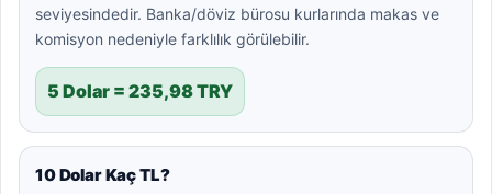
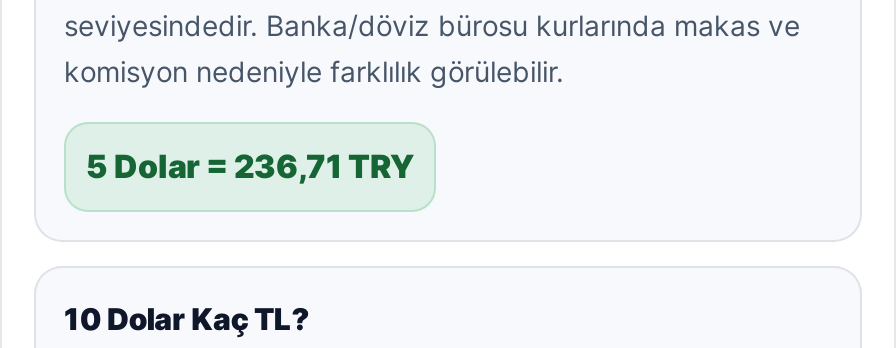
[47,80,233,102] 5 Dolar = 235,98 TRY -> [86,146,414,186] 5 Dolar = 236,71 TRY

